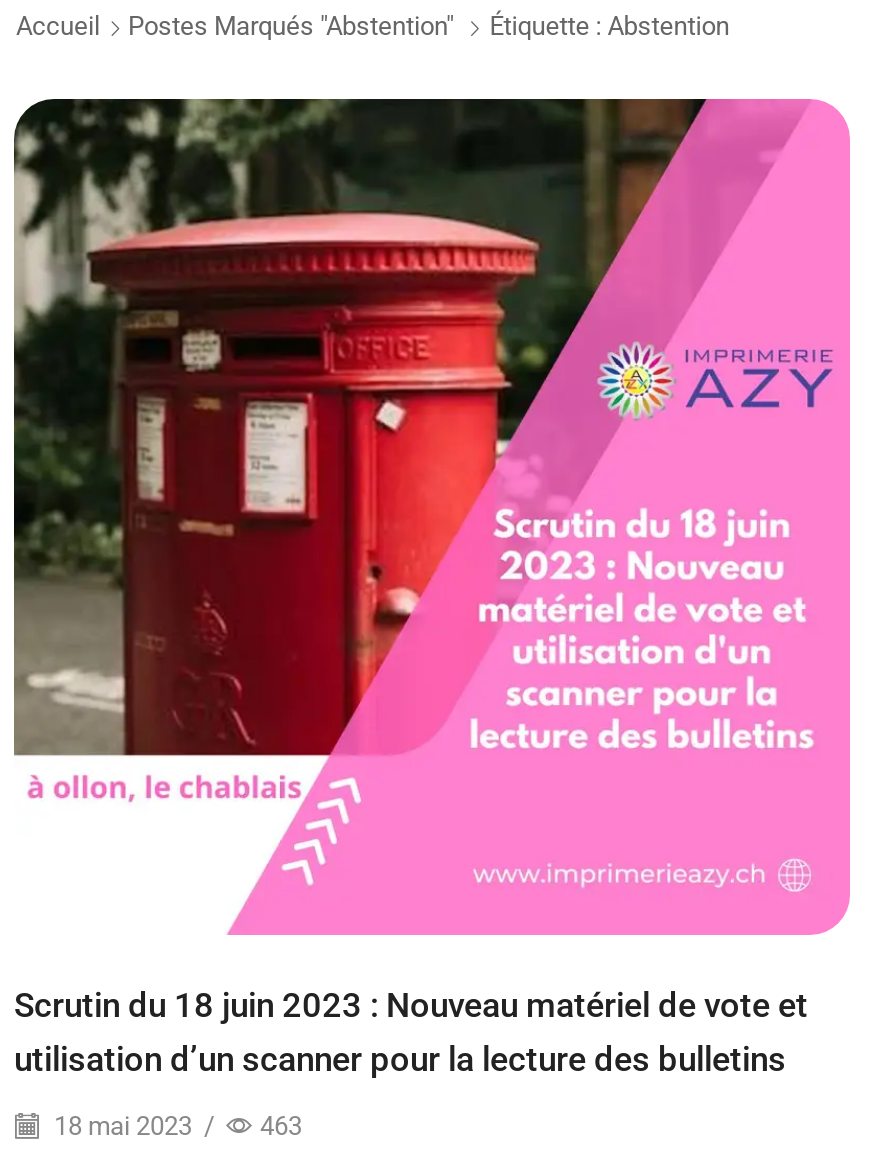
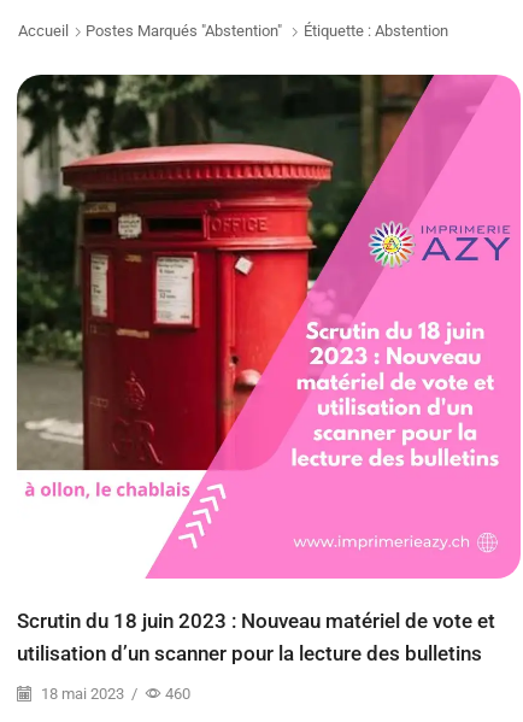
[48,1111,302,1141] 18 mai 2023 / 463 -> [37,685,190,703] 18 mai 2023 / 460

